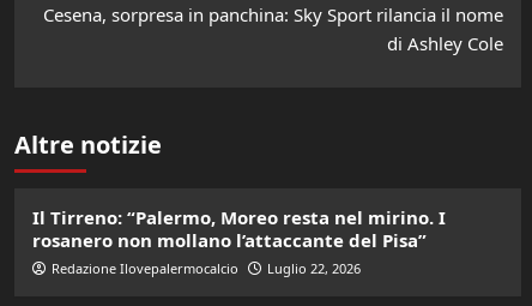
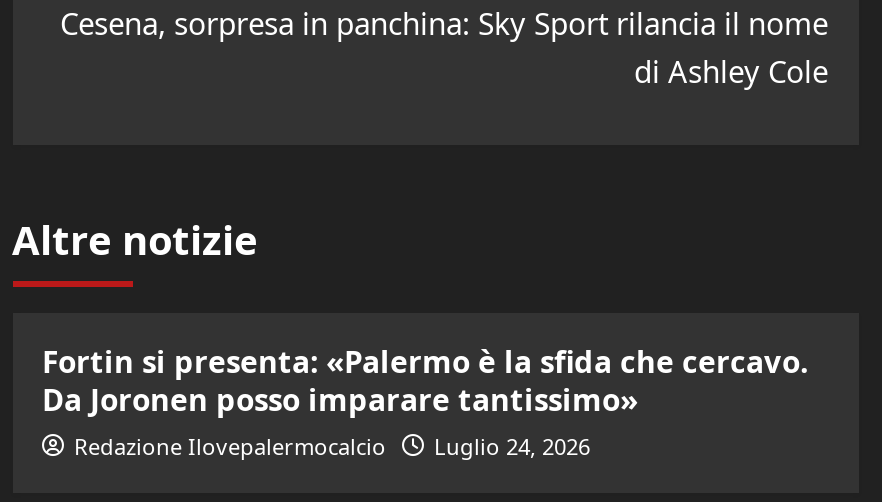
[32,205,445,252] Il Tirreno: “Palermo, Moreo resta nel mirino. I | rosanero non mollano l’attaccante del Pisa” -> [42,342,808,420] Fortin si presenta: «Palermo è la sfida che cercavo. | Da Joronen posso imparare tantissimo»
[51,259,360,277] Redazione Ilovepalermocalcio Luglio 22, 2026 -> [74,432,590,462] Redazione Ilovepalermocalcio Luglio 24, 2026

